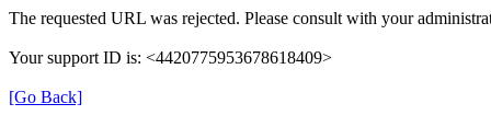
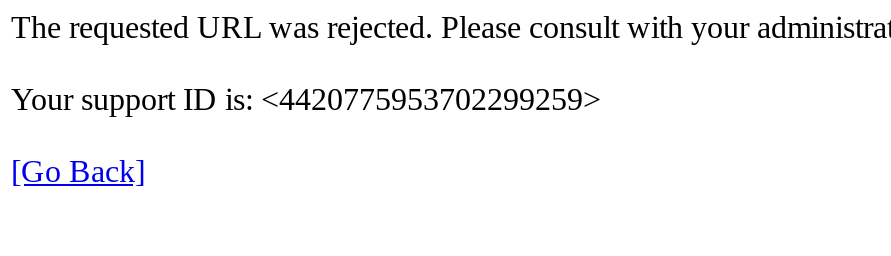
[9,48,332,67] Your support ID is: <4420775953678618409> -> [11,82,601,116] Your support ID is: <4420775953702299259>

